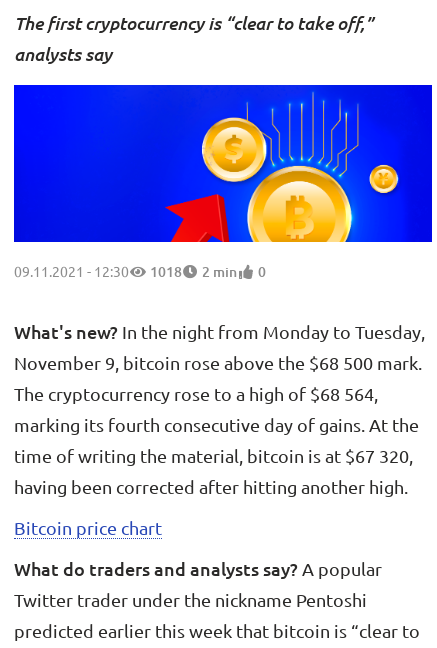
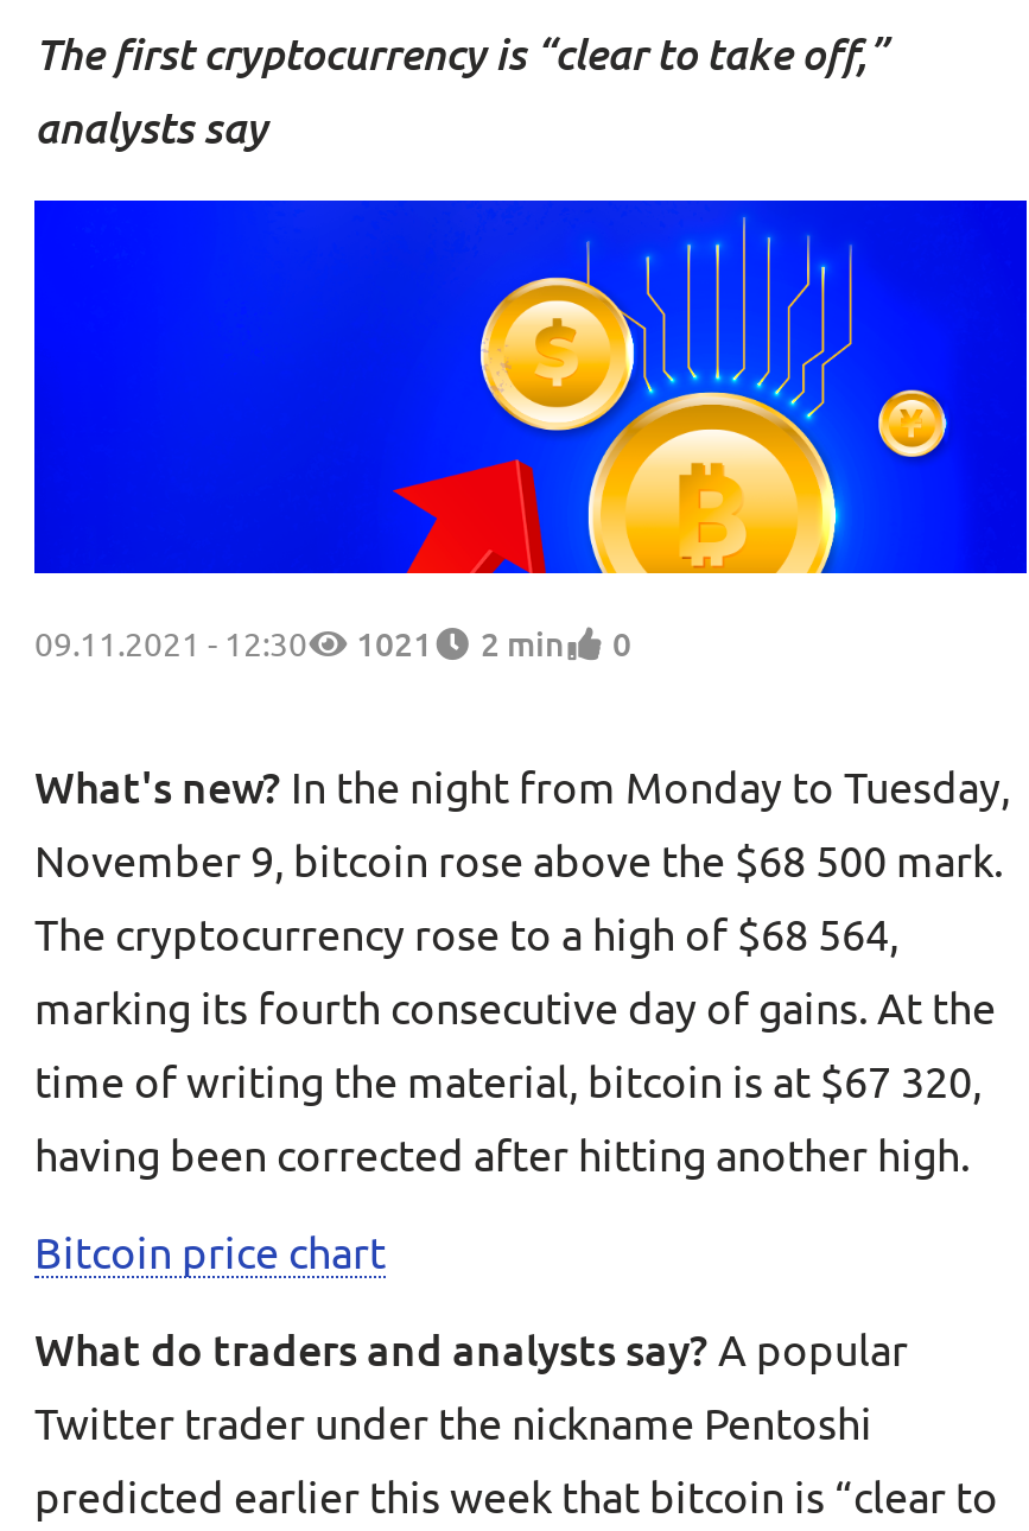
[14,264,265,280] 09.11.2021 - 12:30 1018 2 min 0 -> [34,625,631,663] 09.11.2021 - 12:30 1021 2 min 0

